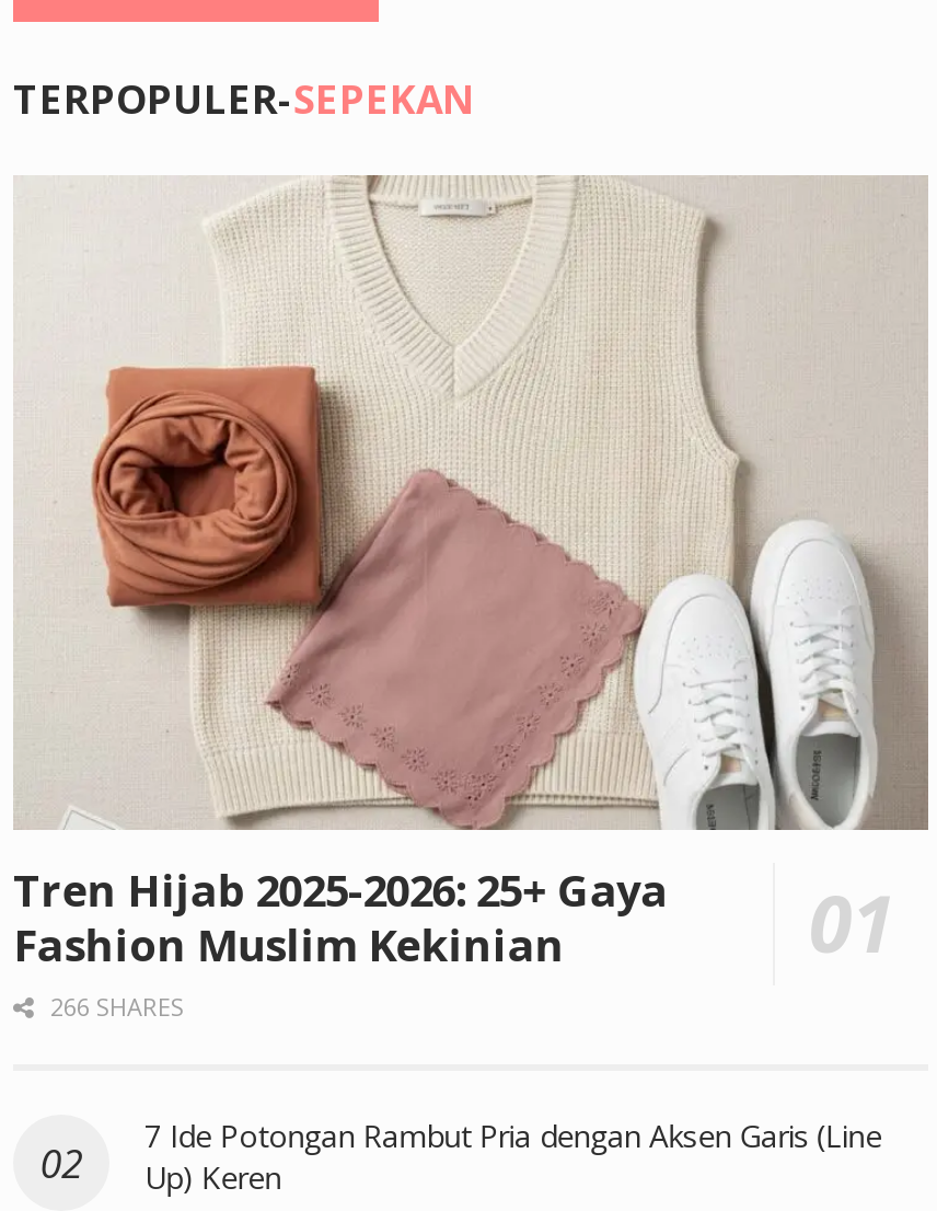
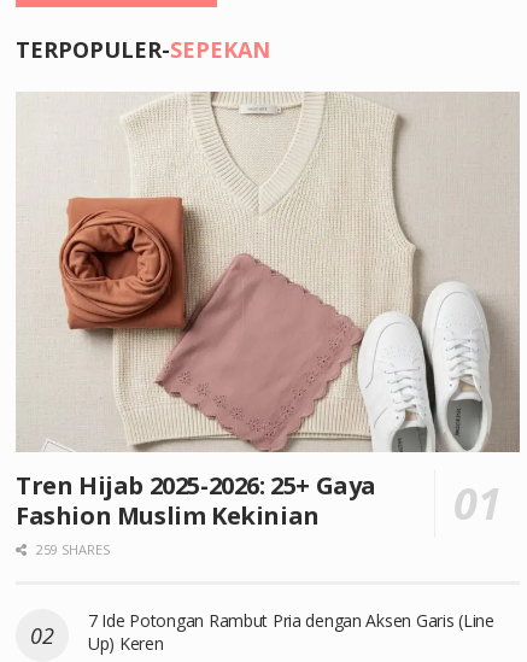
[44,989,184,1022] 266 SHARES -> [33,540,110,558] 259 SHARES

